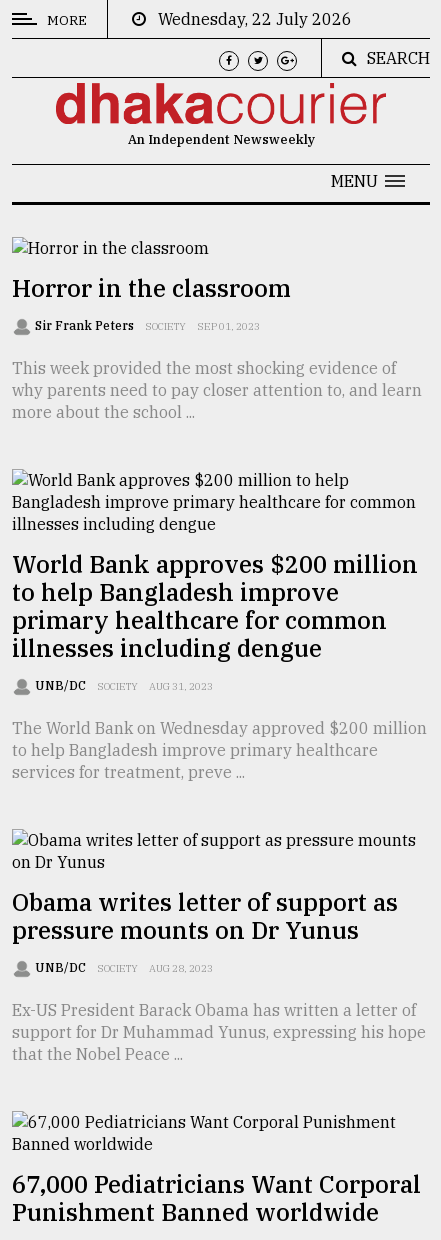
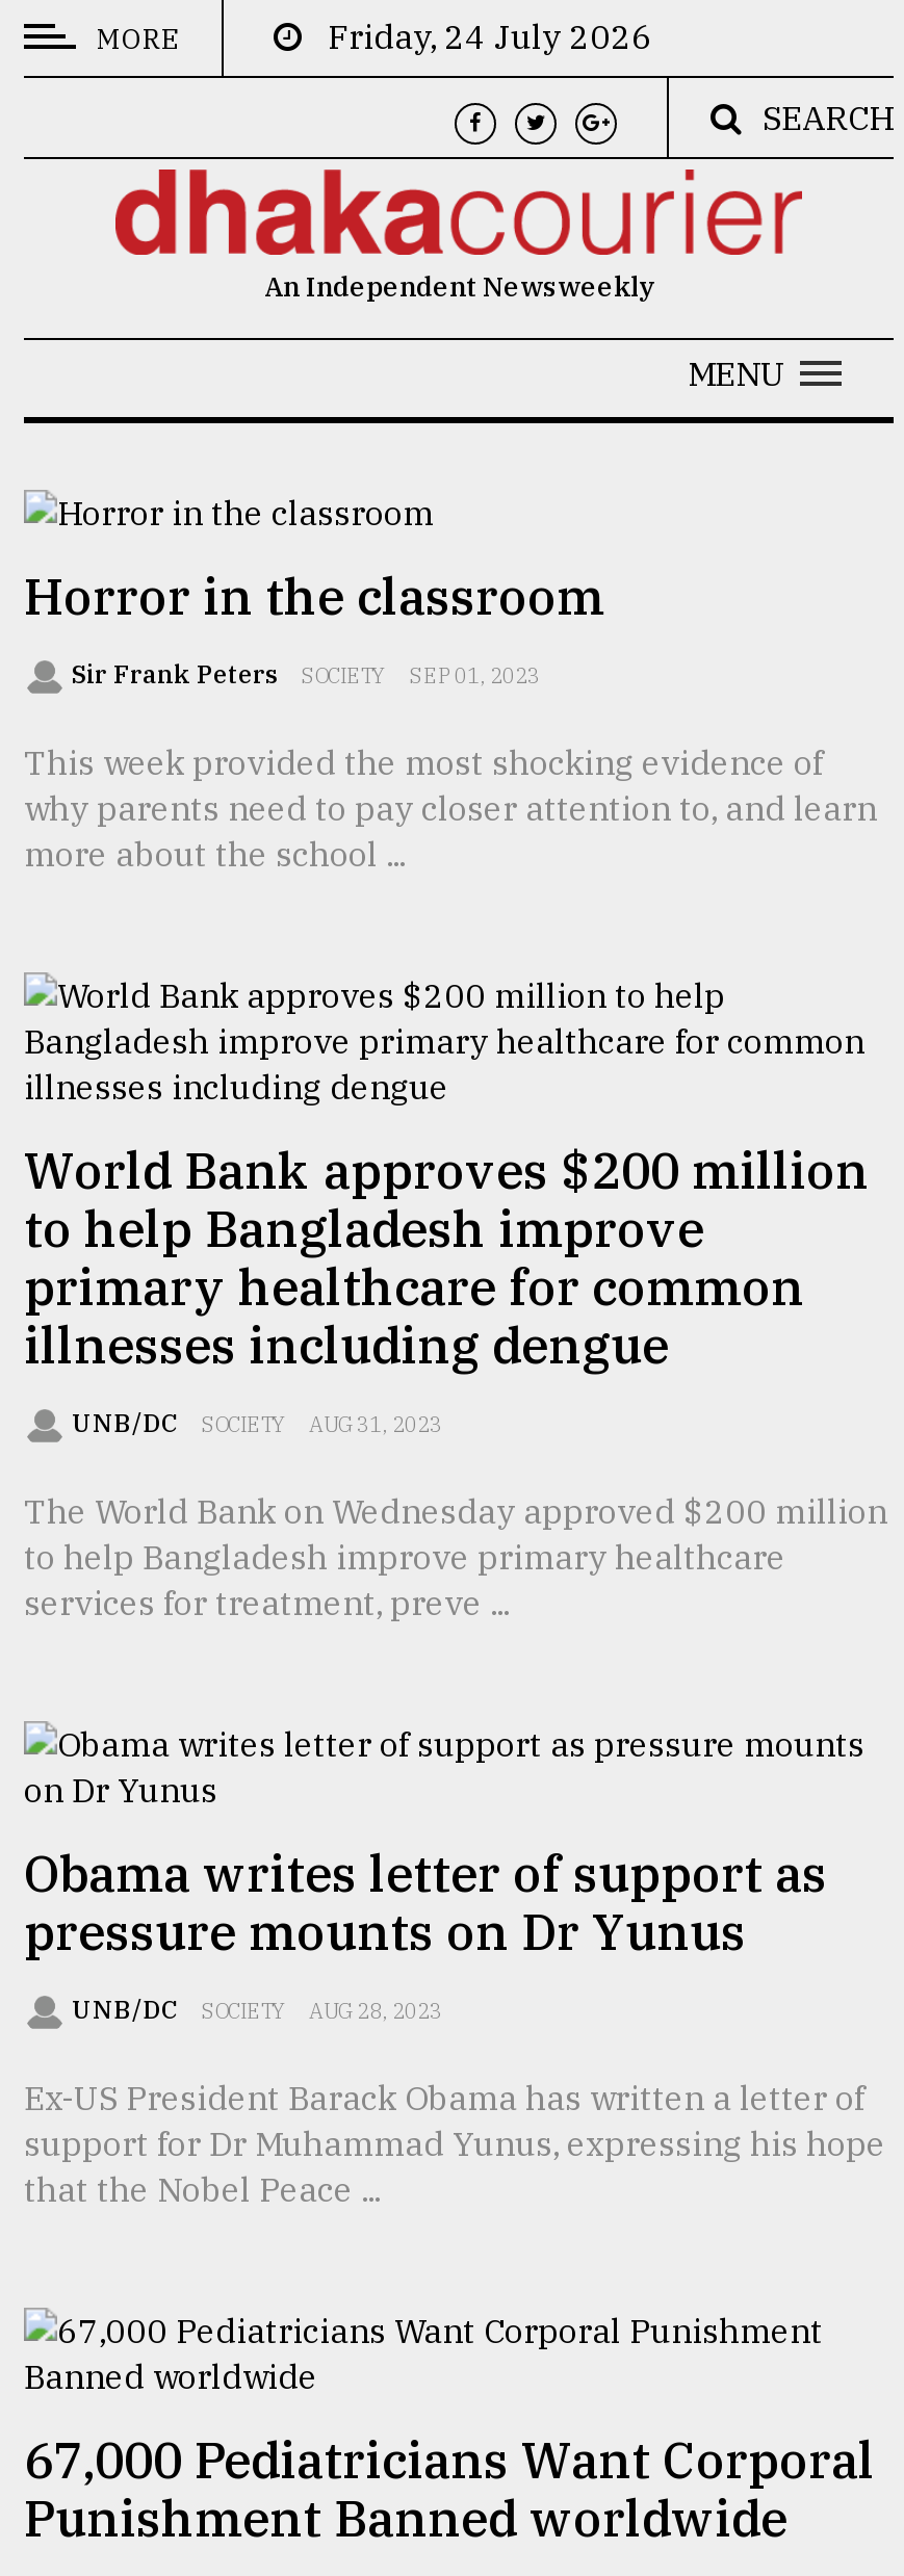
[146,9,352,29] Wednesday, 22 July 2026 -> [303,16,652,57] Friday, 24 July 2026

